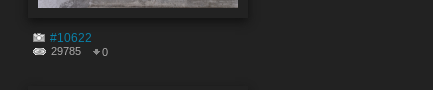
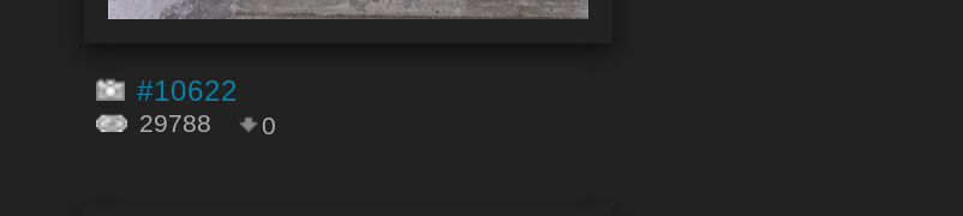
[51,45,108,58] 29785 0 -> [139,108,276,139] 29788 0

